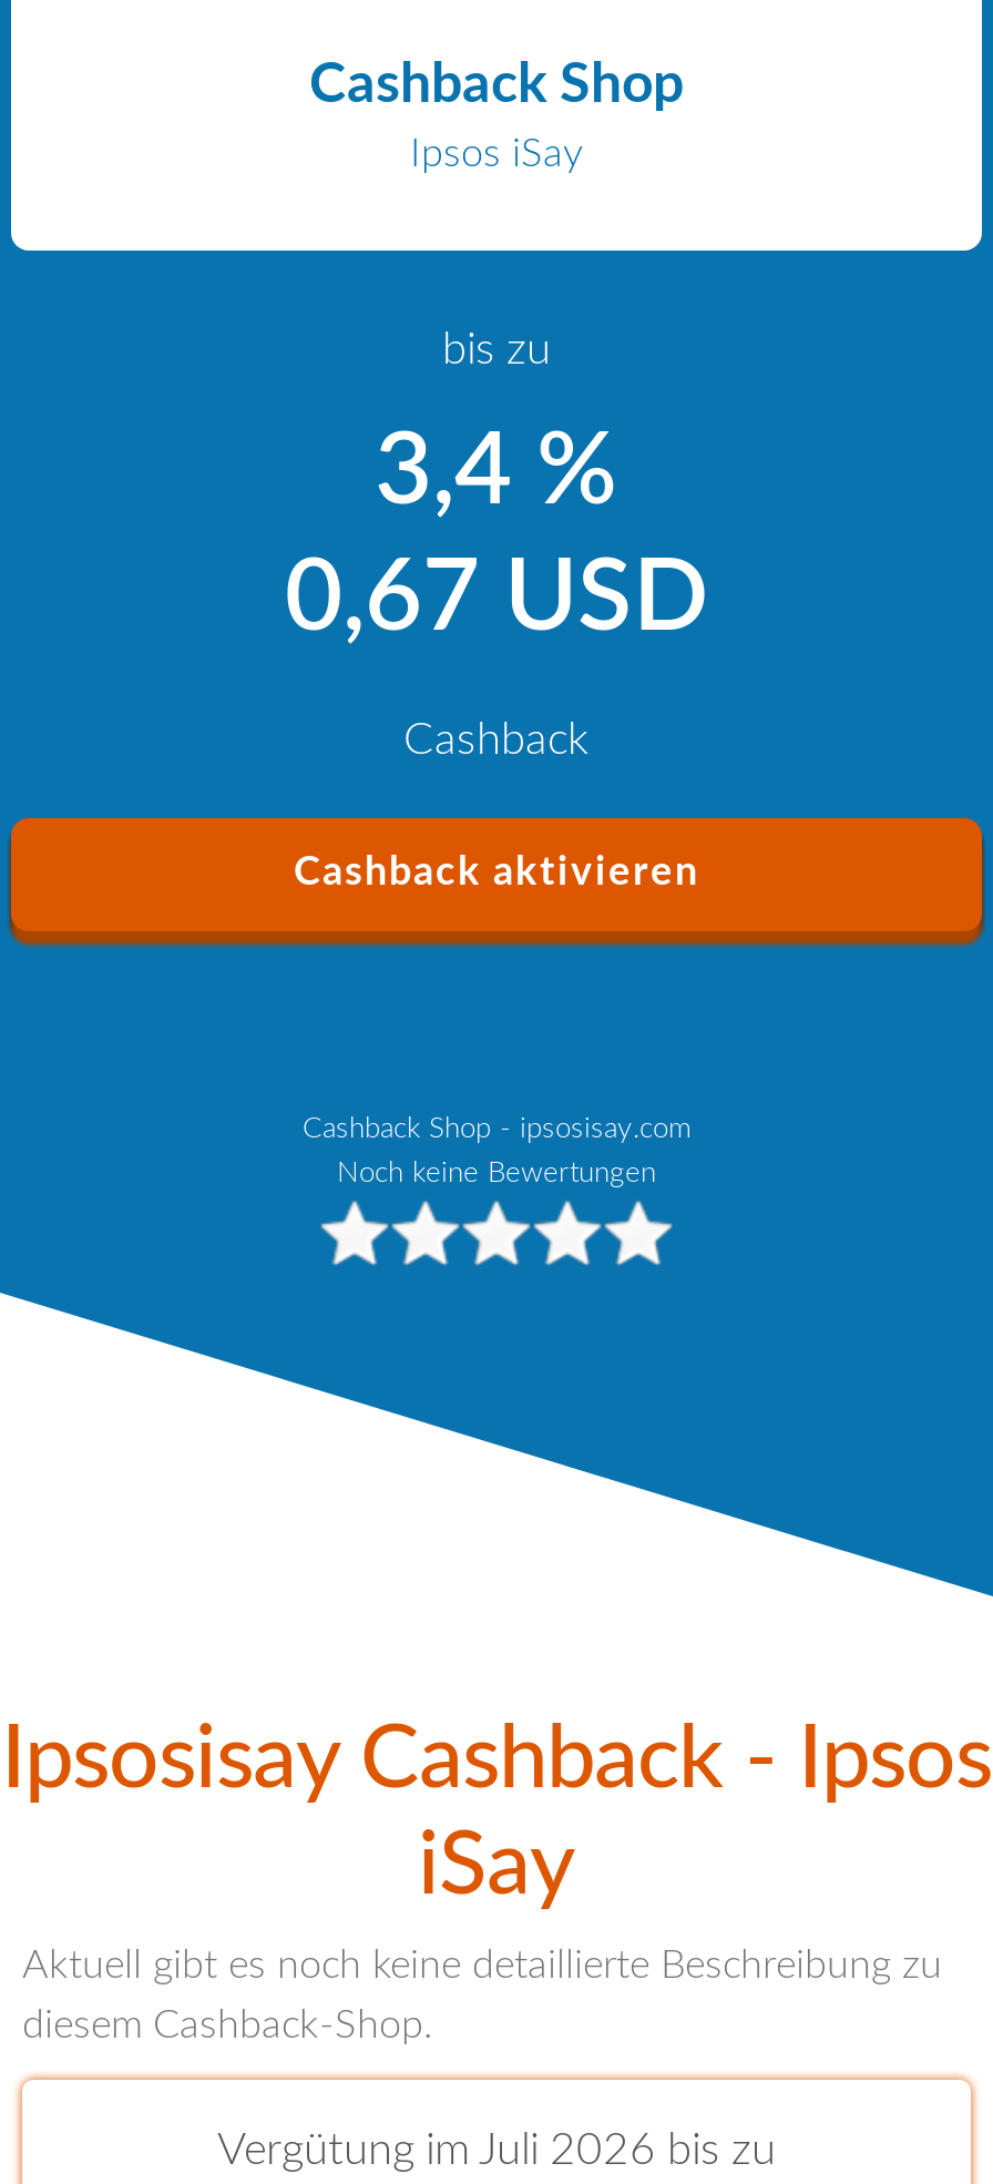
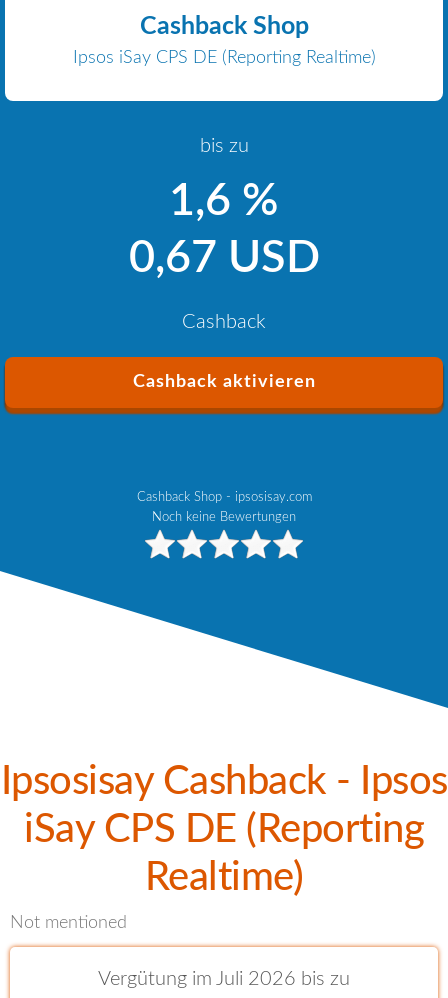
[410,135,583,175] Ipsos iSay -> [72,49,375,67] Ipsos iSay CPS DE (Reporting Realtime)
[375,423,618,523] 3,4 % -> [169,179,279,224] 1,6 %
[22,1823,942,2047] iSay | Aktuell gibt es noch keine detaillierte Beschreibung zu | diesem Cashback-Shop. -> [10,810,424,932] iSay CPS DE (Reporting | Realtime) | Not mentioned

